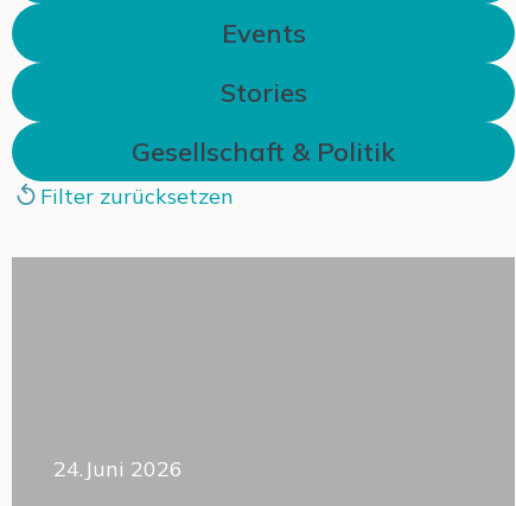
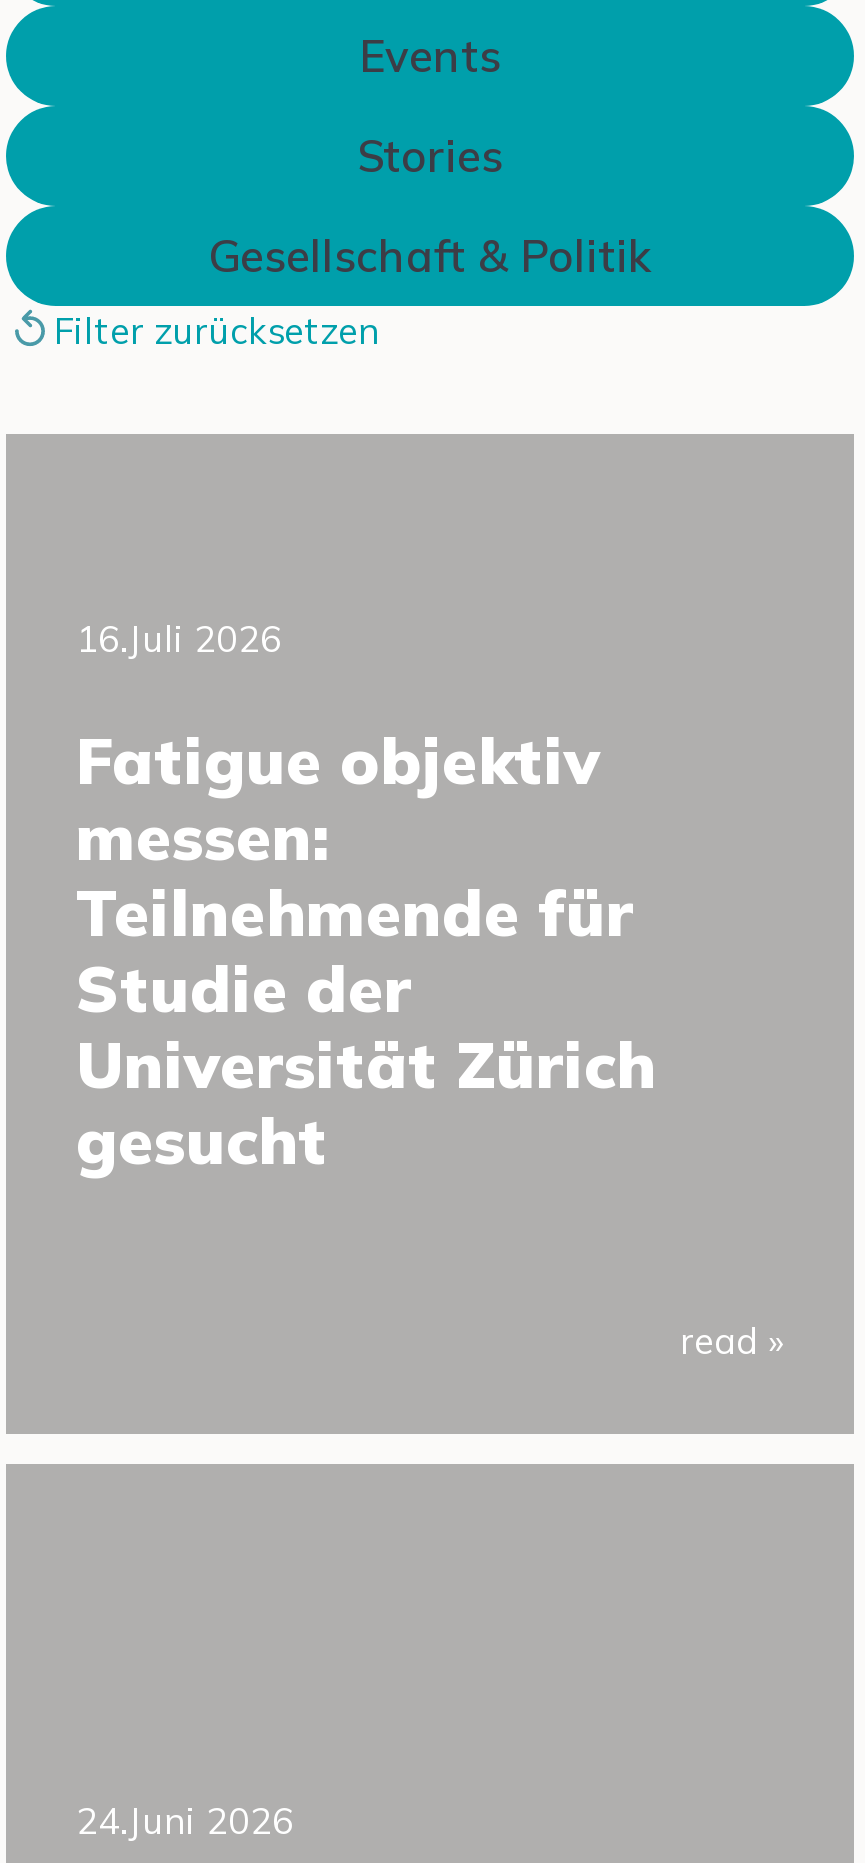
none -> [76,616,784,1364] 16.Juli 2026 | Fatigue objektiv | messen: | Teilnehmende für | Studie der | Universität Zürich | gesucht | read »

